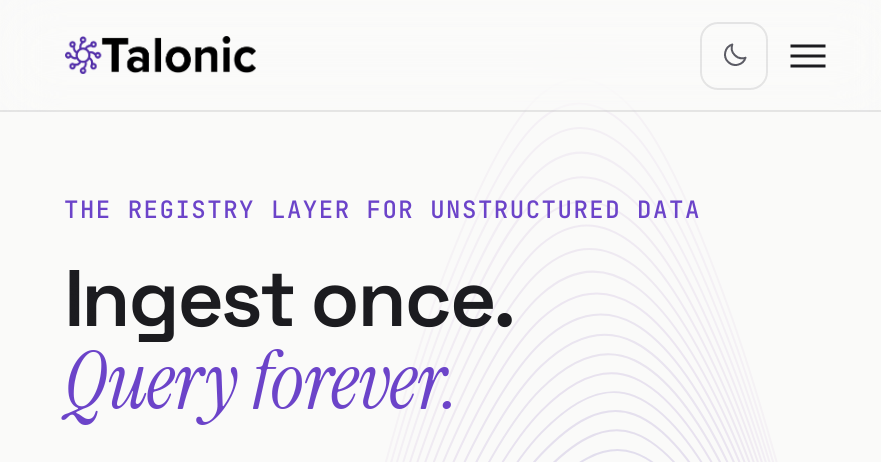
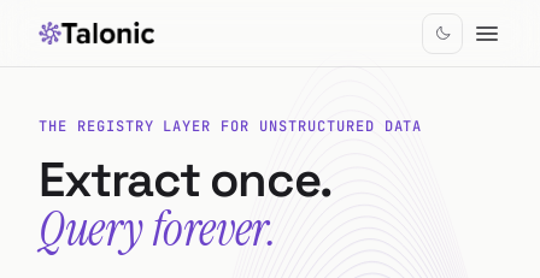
[64,248,512,350] Ingest once. -> [39,149,331,211] Extract once.

